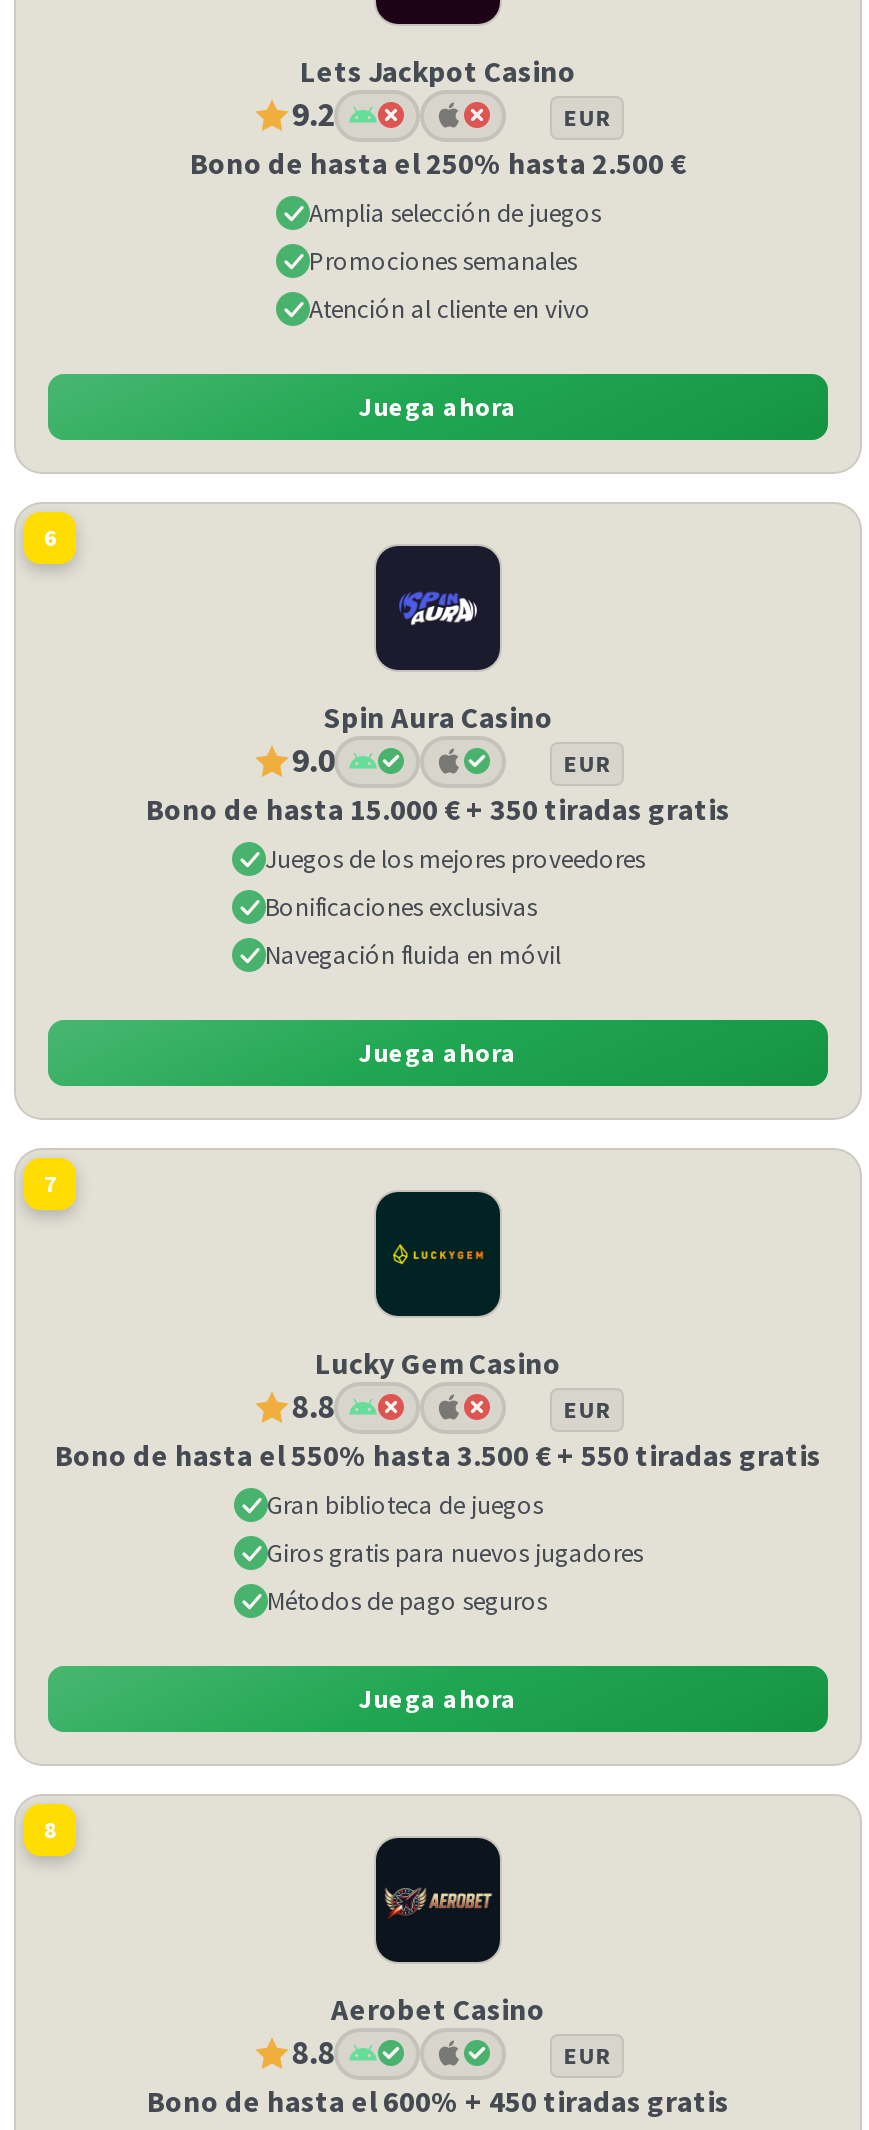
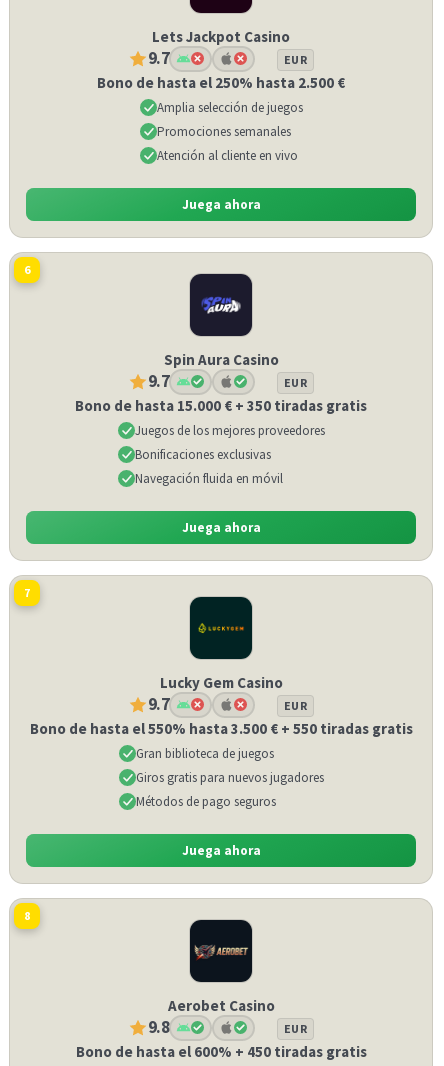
[292,93,335,137] 9.2 -> [148,47,169,69] 9.7
[292,739,335,783] 9.0 -> [148,370,169,392] 9.7
[292,1385,335,1429] 8.8 -> [148,693,169,715] 9.7
[292,2031,335,2075] 8.8 -> [148,1016,169,1038] 9.8

